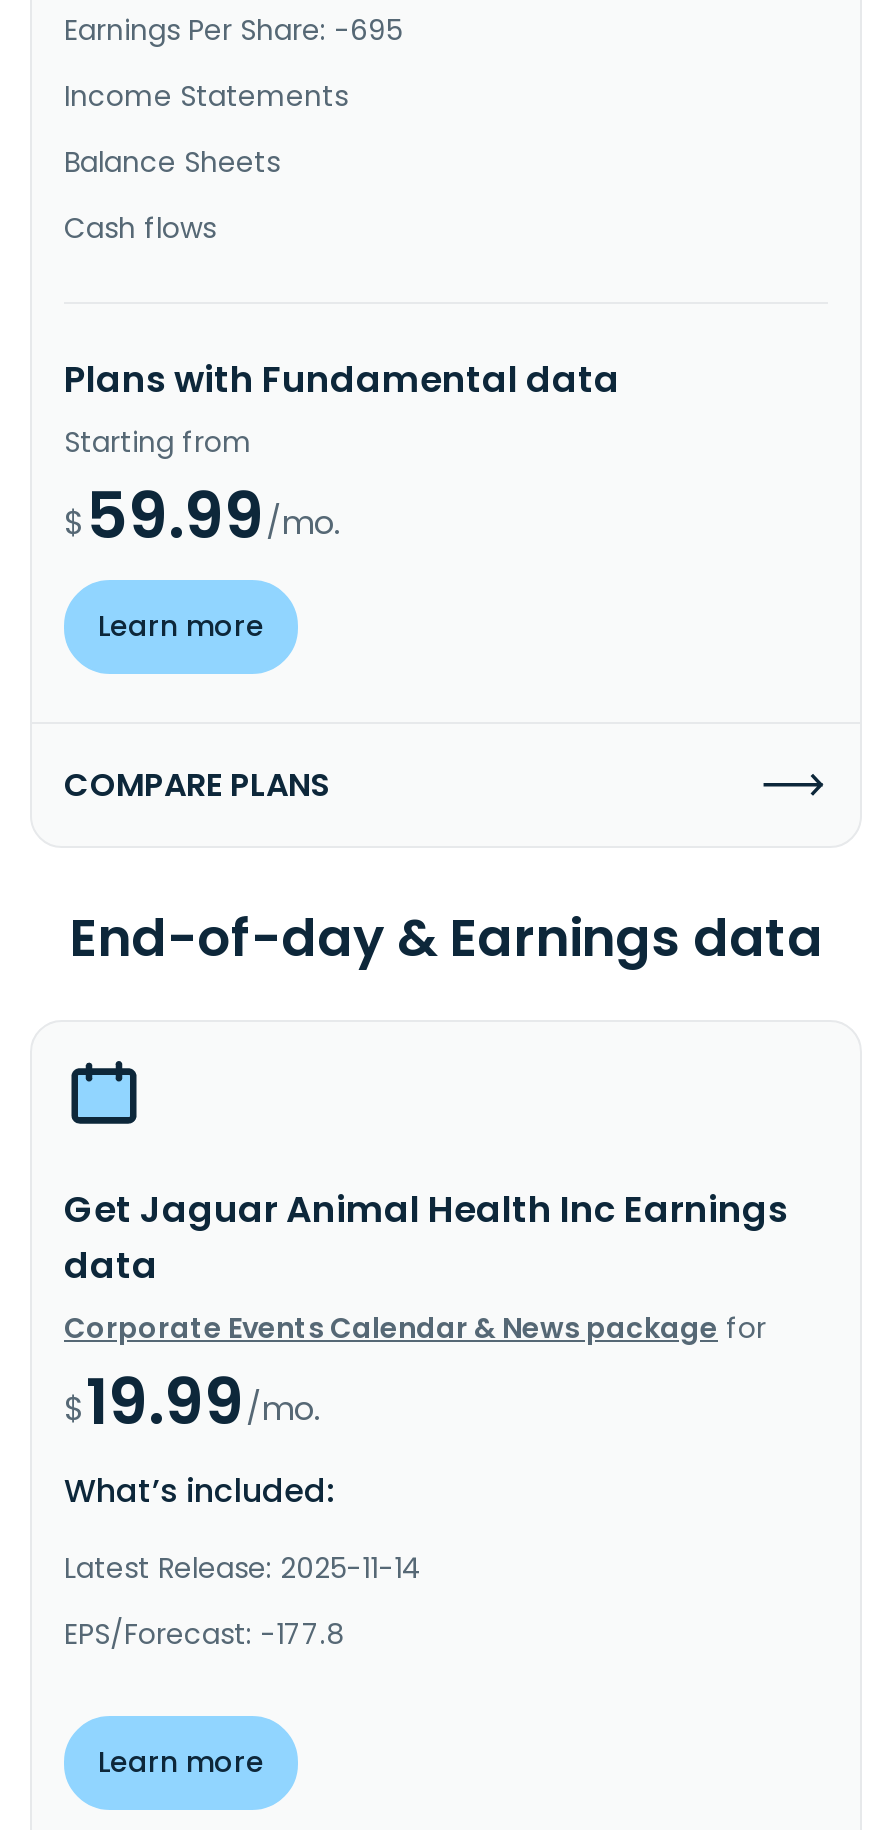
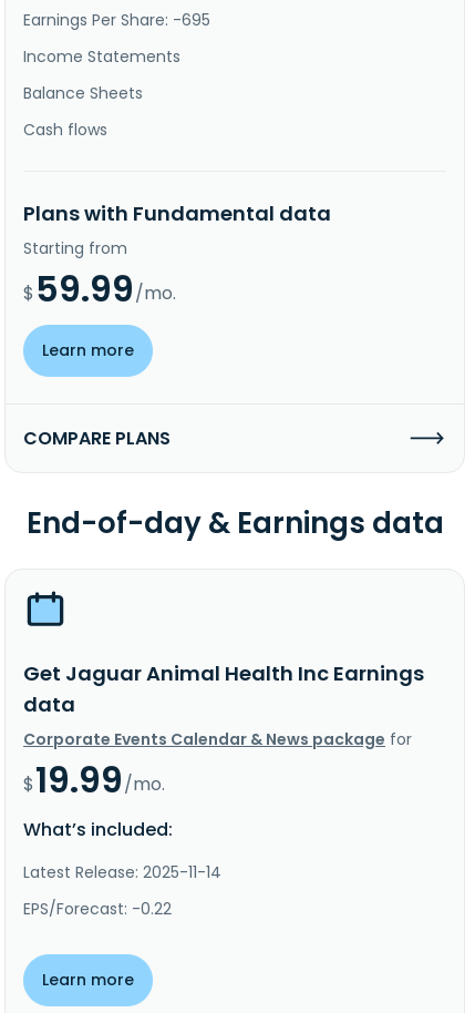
[64,1614,344,1654] EPS/Forecast: -177.8 -> [23,898,172,920] EPS/Forecast: -0.22

